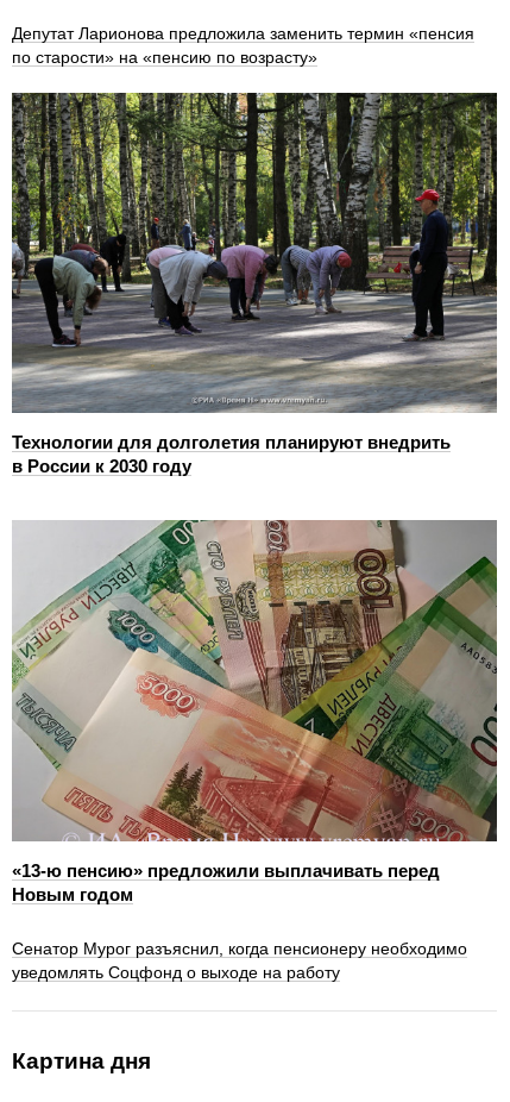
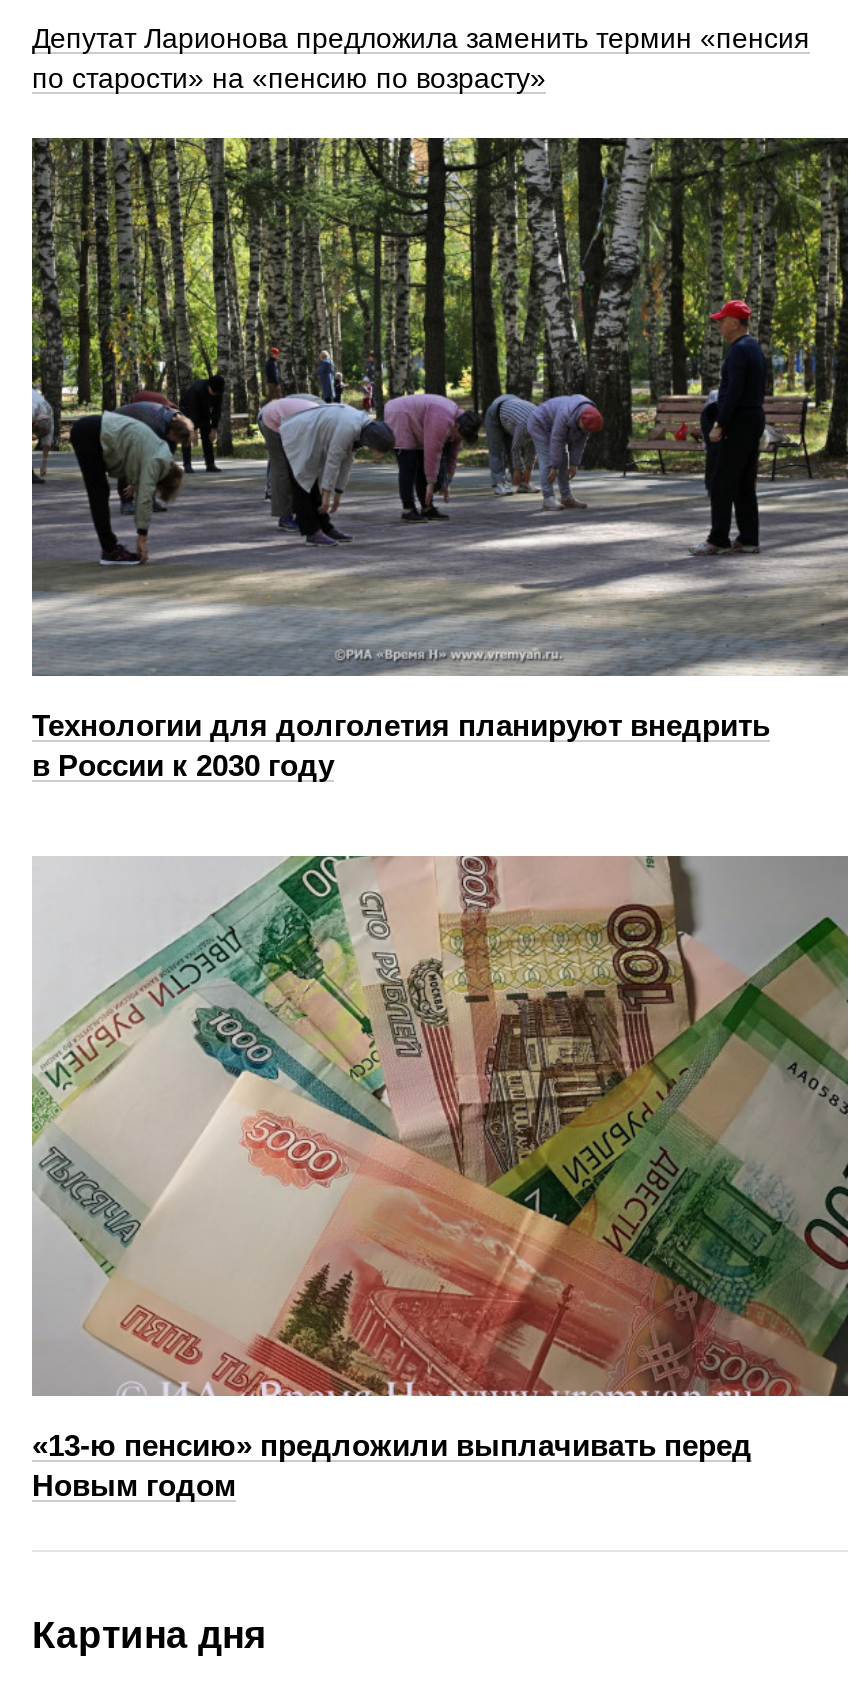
[12,939,467,981] Сенатор Мурог разъяснил, когда пенсионеру необходимо | уведомлять Соцфонд о выходе на работу -> none

